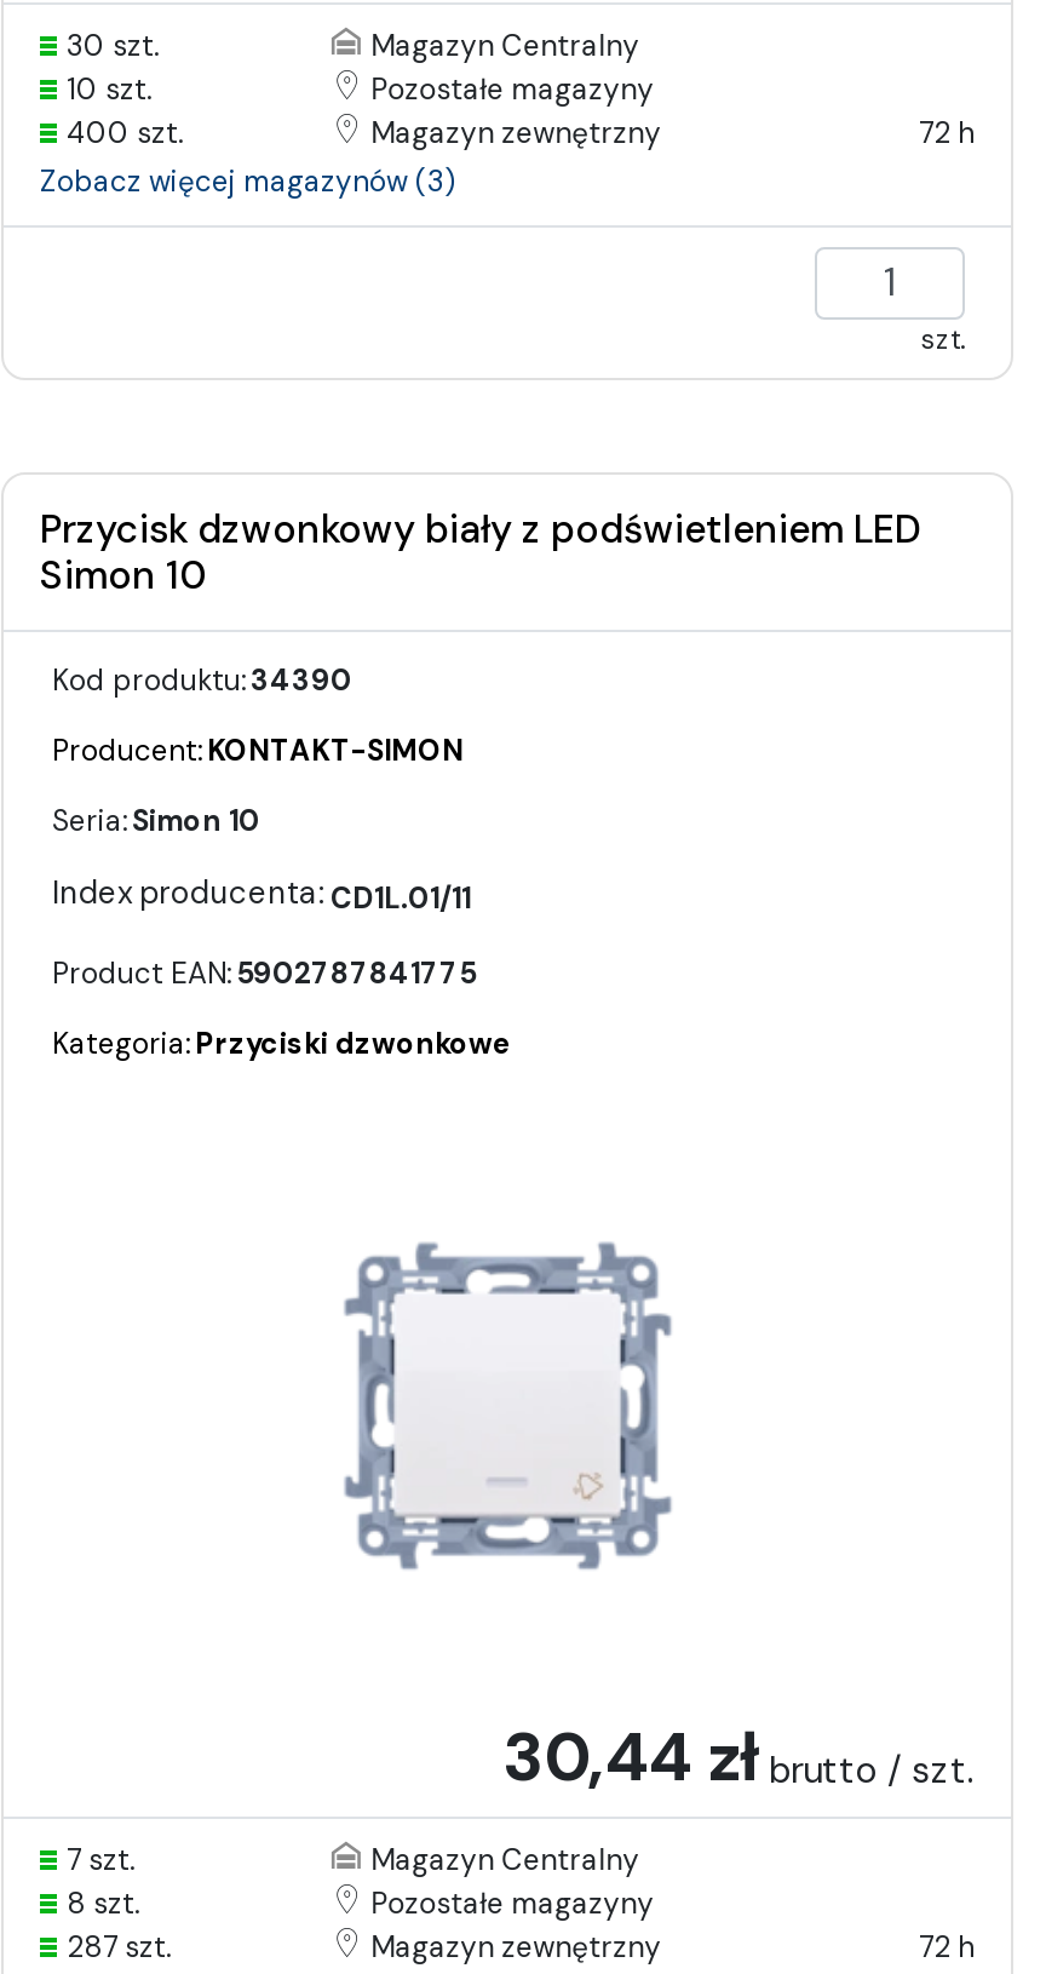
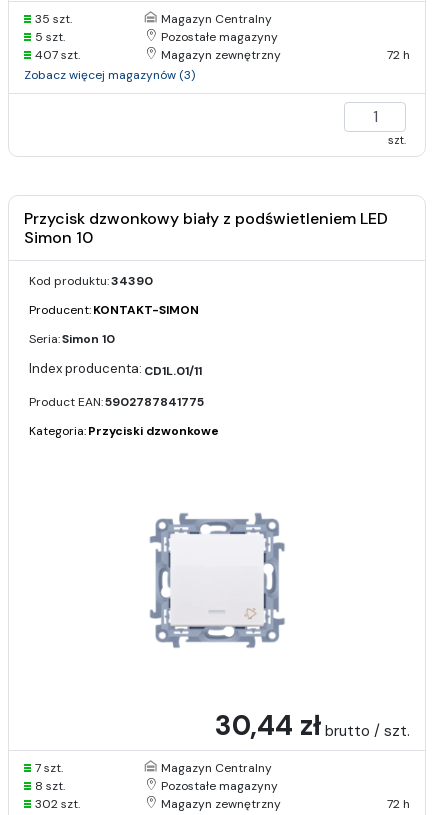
[67,27,159,65] 30 szt. -> [35,11,72,27] 35 szt.
[67,70,151,109] 10 szt. -> [35,29,65,45] 5 szt.
[67,114,183,153] 400 szt. -> [35,47,80,63] 407 szt.
[67,1928,171,1967] 287 szt. -> [35,796,80,812] 302 szt.

